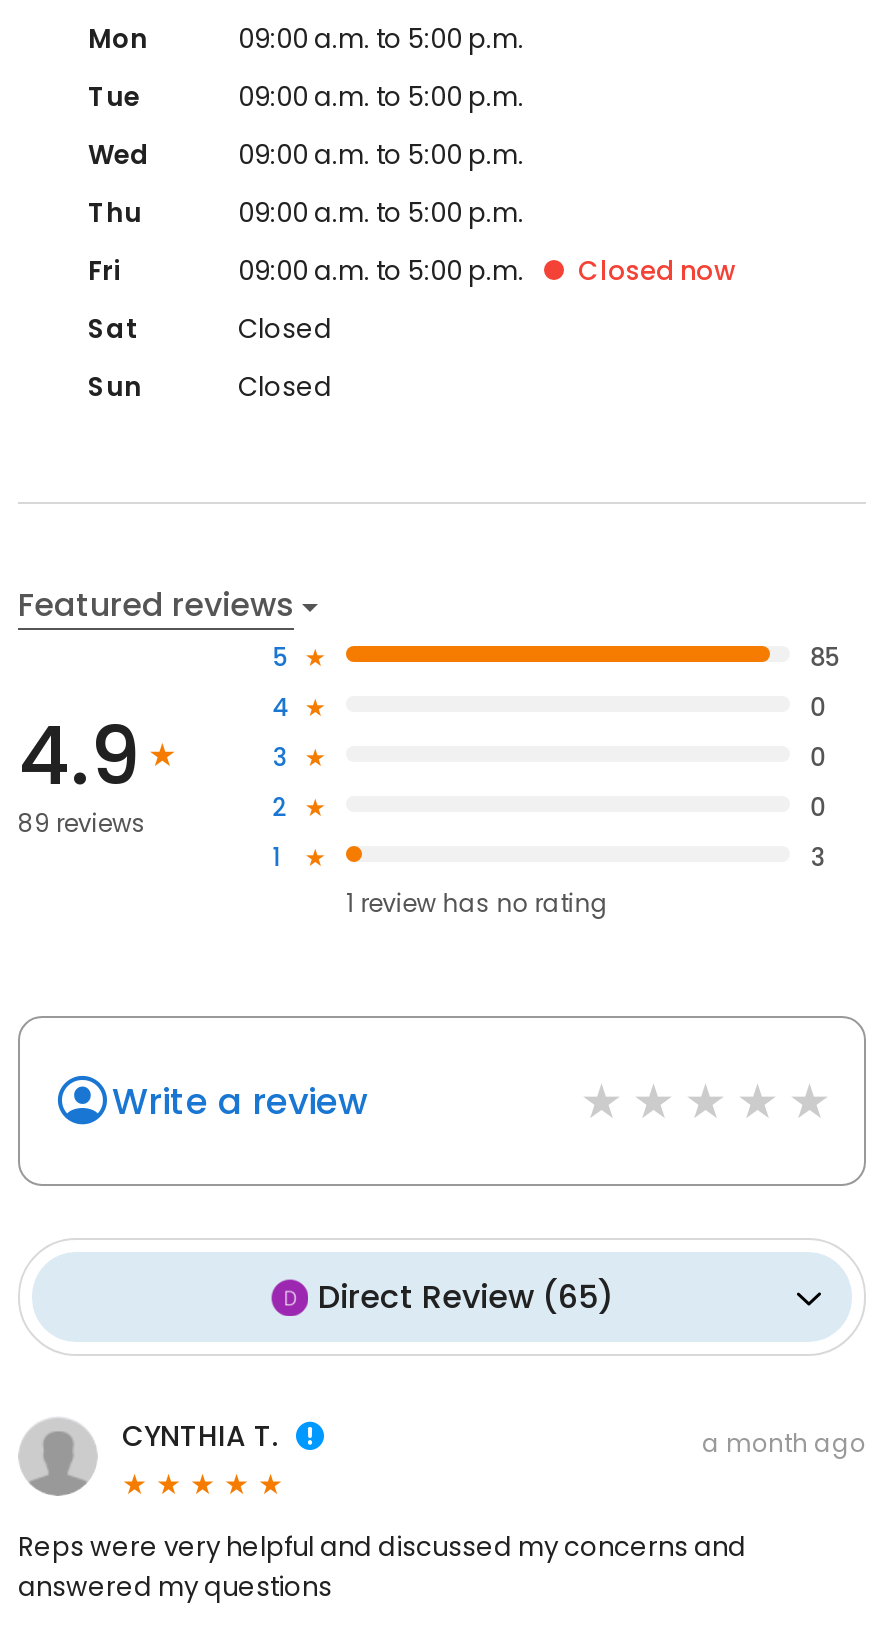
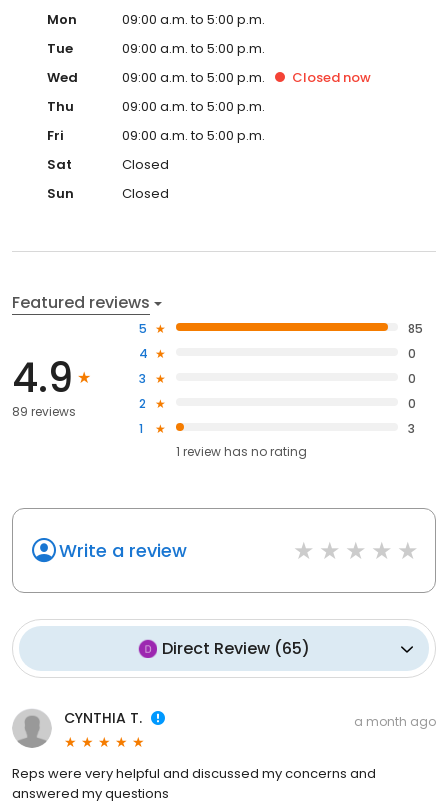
moved [578,253,736,291] -> [292,68,371,87]: Closed now

